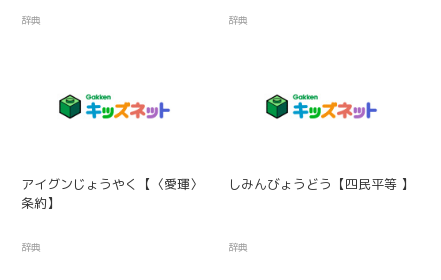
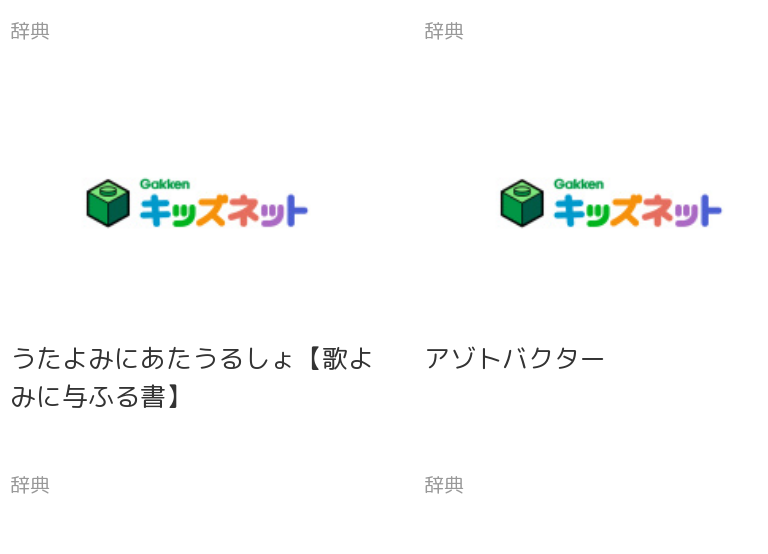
[21,175,203,212] アイグンじょうやく【〈愛琿〉 | 条約】 -> [10,341,374,415] うたよみにあたうるしょ【歌よ | みに与ふる書】
[228,175,414,193] しみんびょうどう【四民平等 】 -> [424,341,606,377] アゾトバクター

